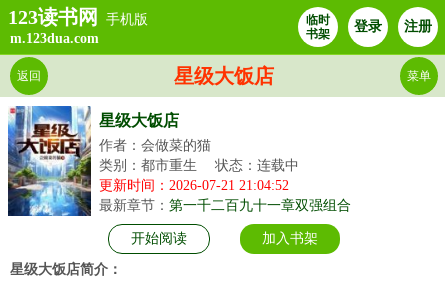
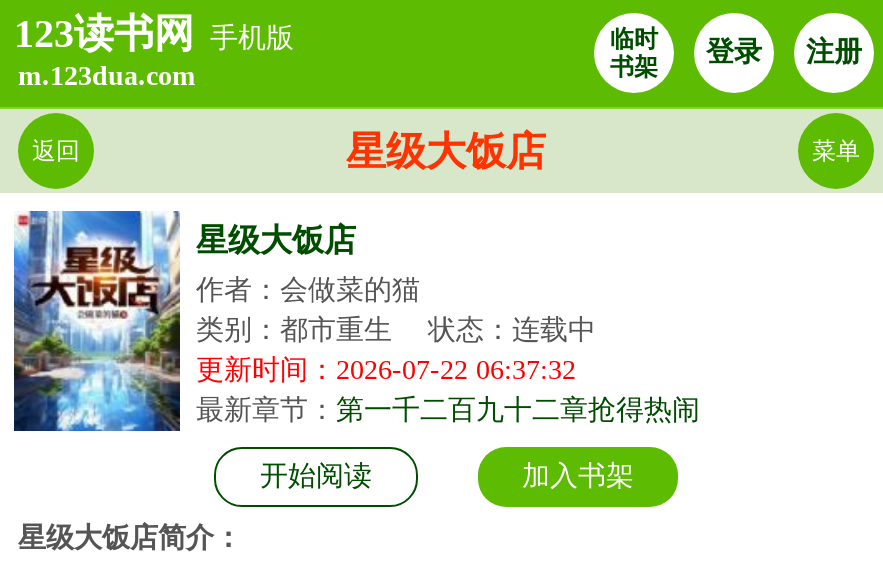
[99,178,289,193] 更新时间：2026-07-21 21:04:52 -> [196,355,576,385] 更新时间：2026-07-22 06:37:32
[99,198,351,213] 最新章节：第一千二百九十一章双强组合 -> [196,395,700,425] 最新章节：第一千二百九十二章抢得热闹

